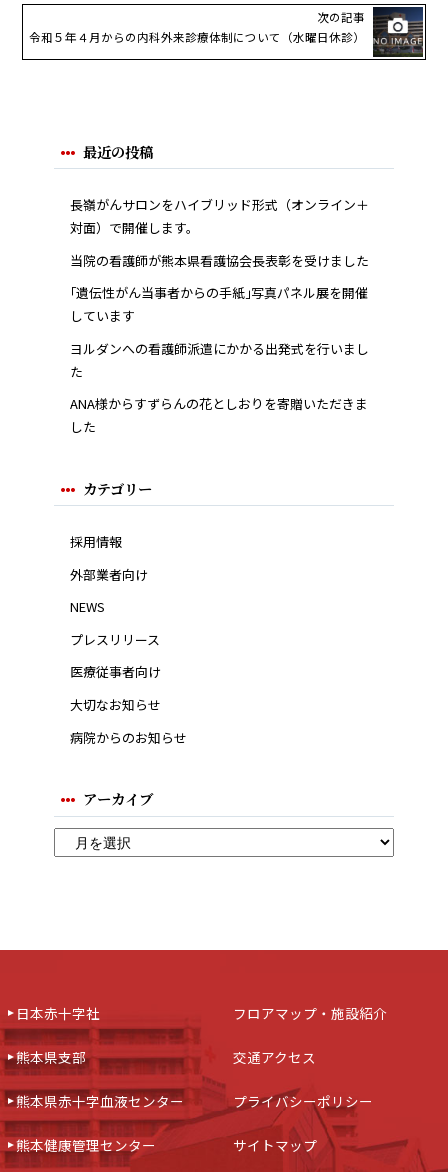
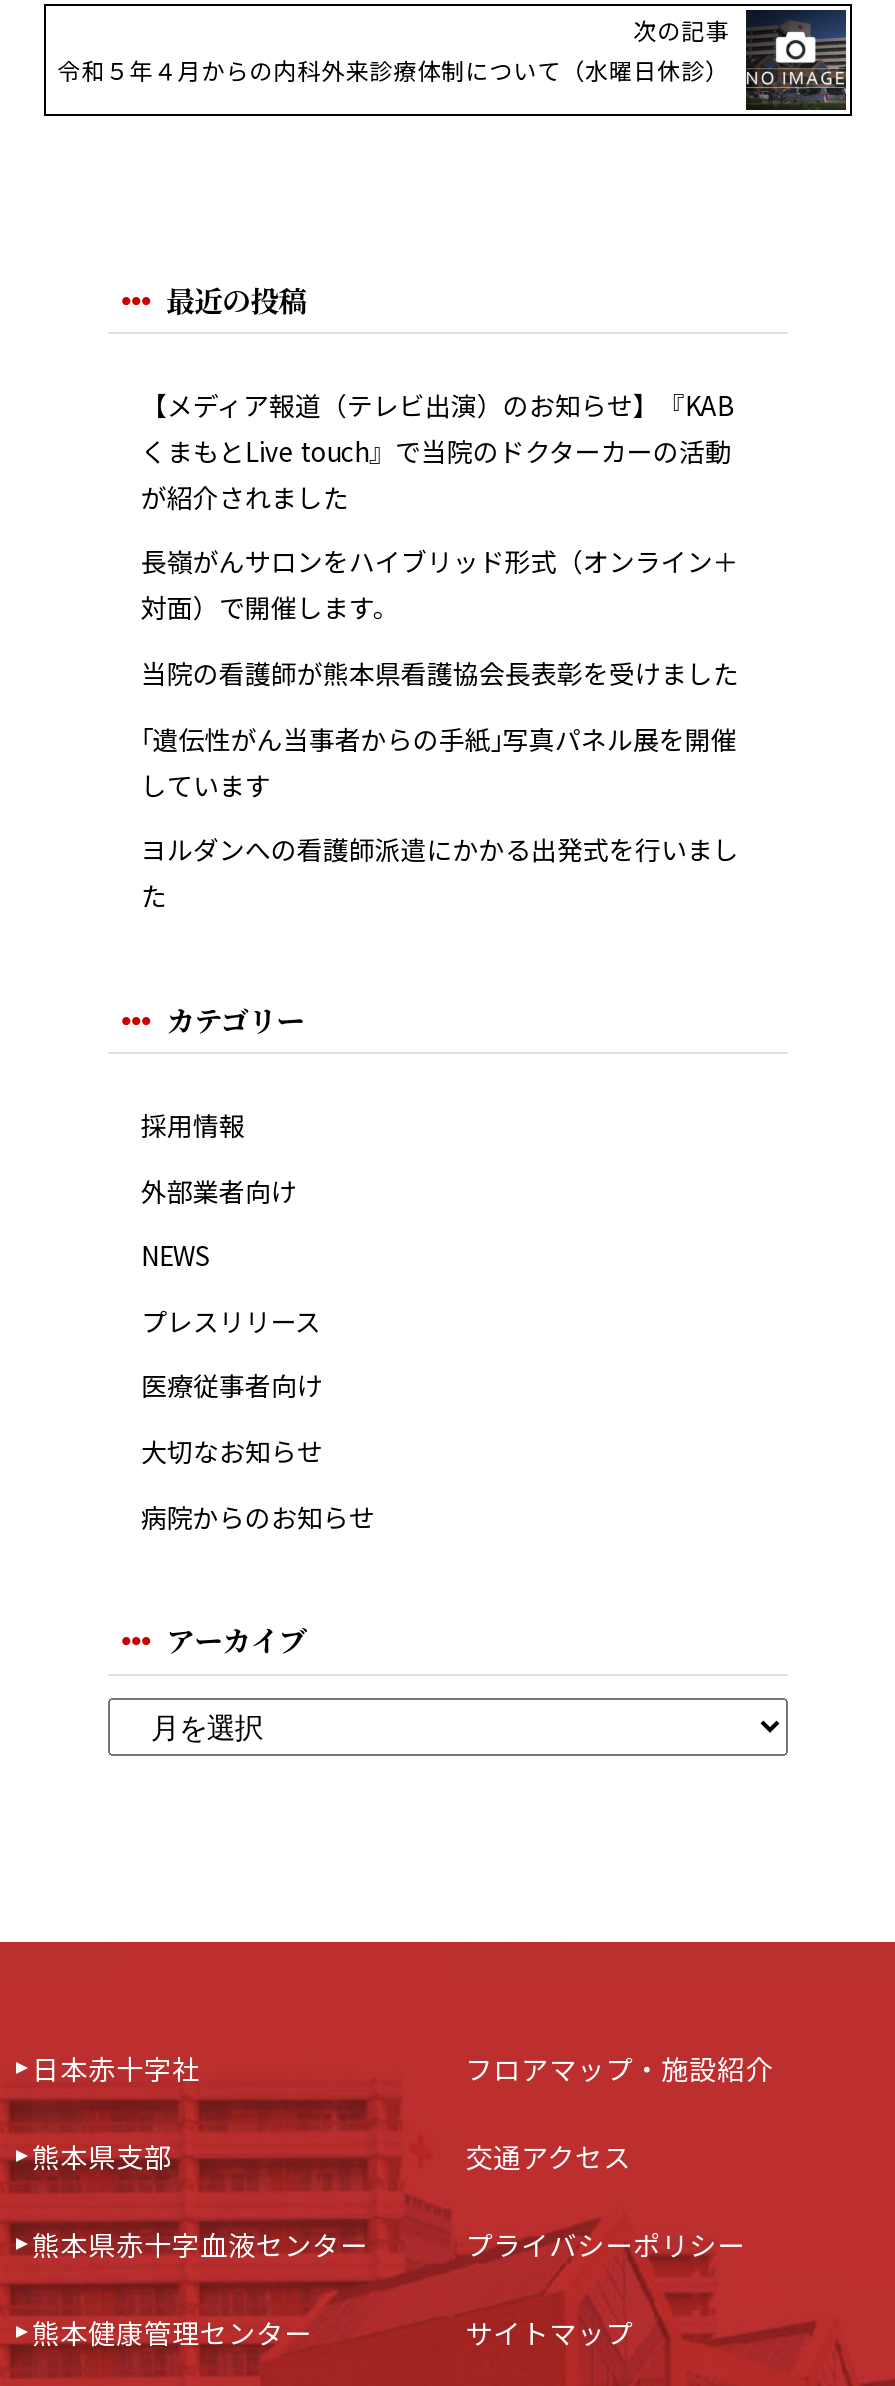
none -> [141,386,733,516] 【メディア報道（テレビ出演）のお知らせ】『KAB | くまもとLive touch』で当院のドクターカーの活動 | が紹介されました
moved [70,195,369,381] -> [141,543,739,915]: 長嶺がんサロンをハイブリッド形式（オンライン＋ | 対面）で開催します。 | 当院の看護師が熊本県看護協会長表彰を受けました | ｢遺伝性がん当事者からの手紙｣写真パネル展を開催 | しています | ヨルダンへの看護師派遣にかかる出発式を行いまし | た
[70,394,368,436] ANA様からすずらんの花としおりを寄贈いただきま | した -> none

